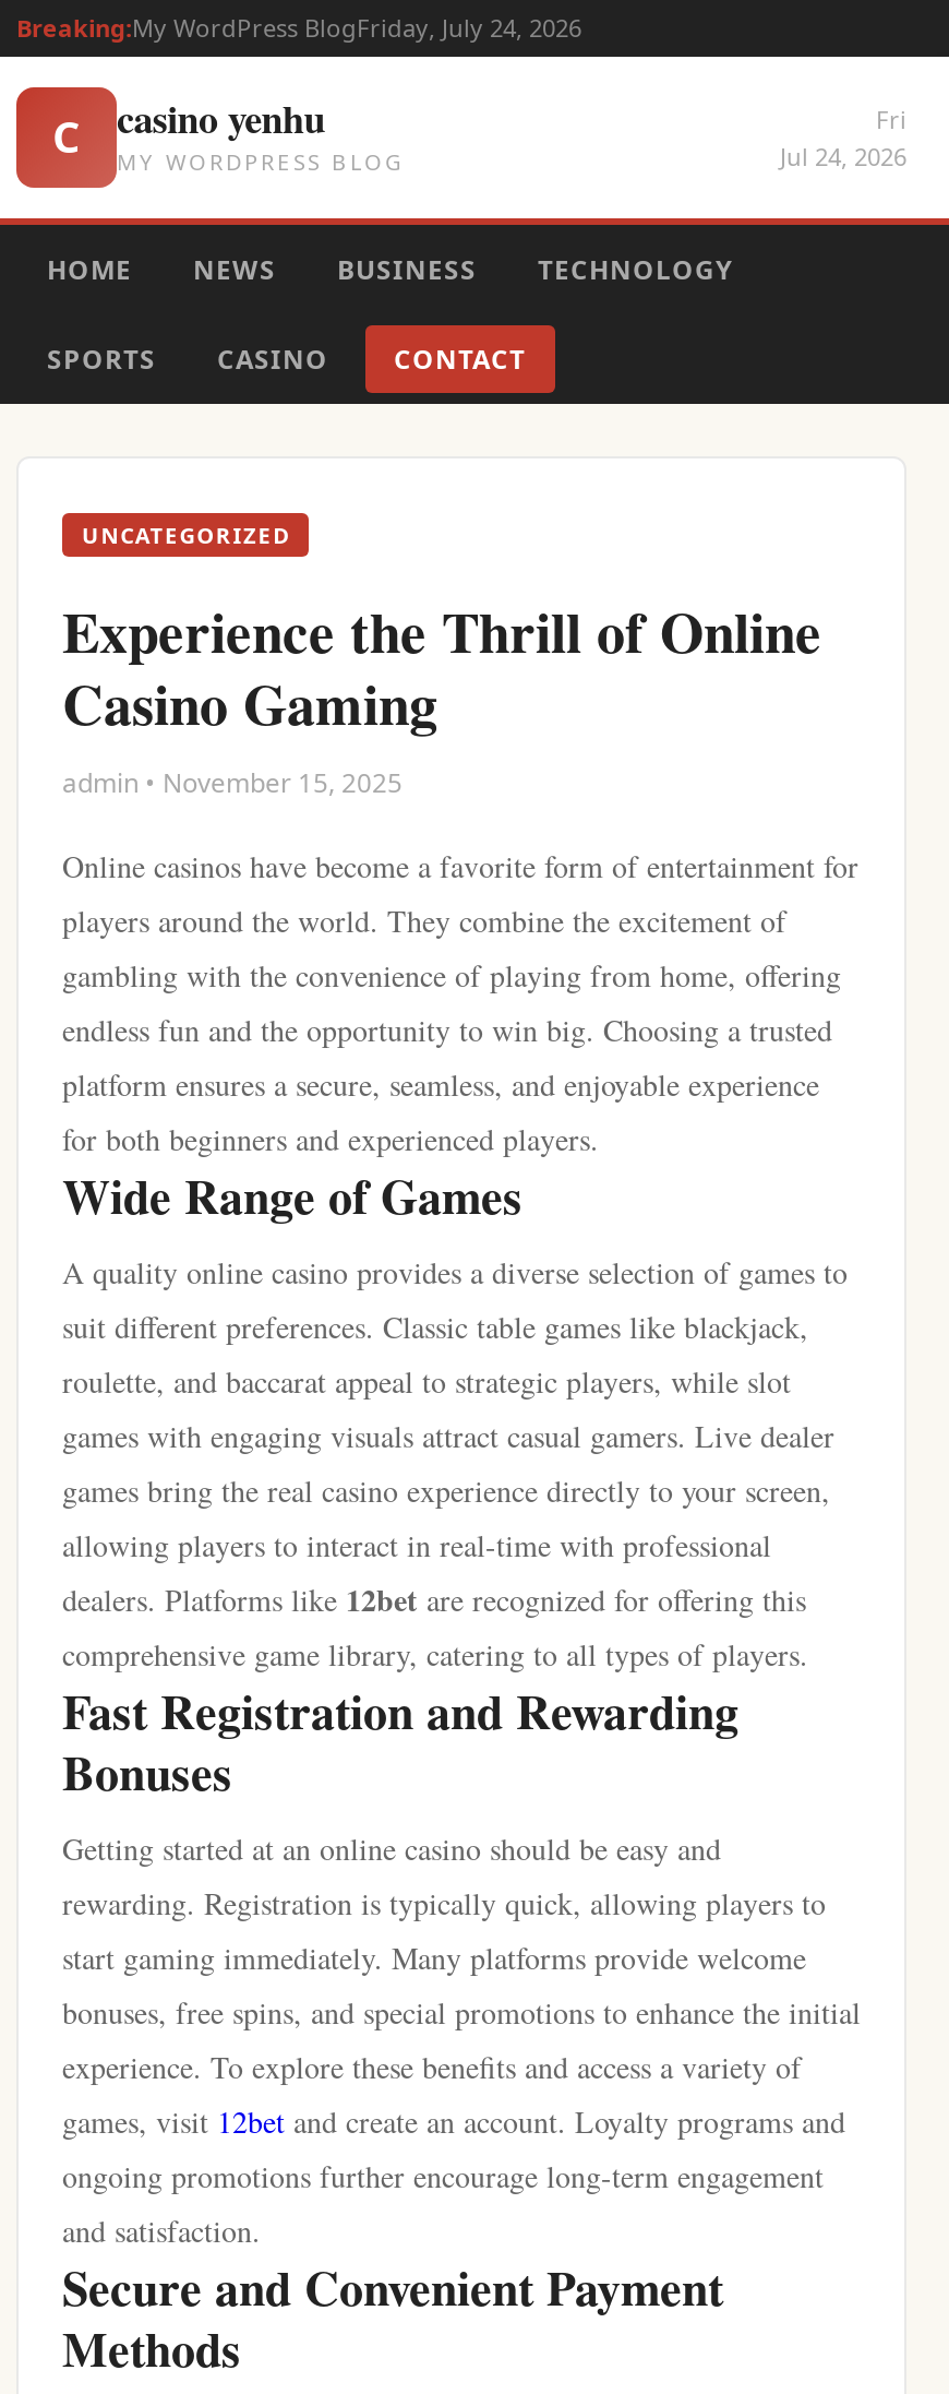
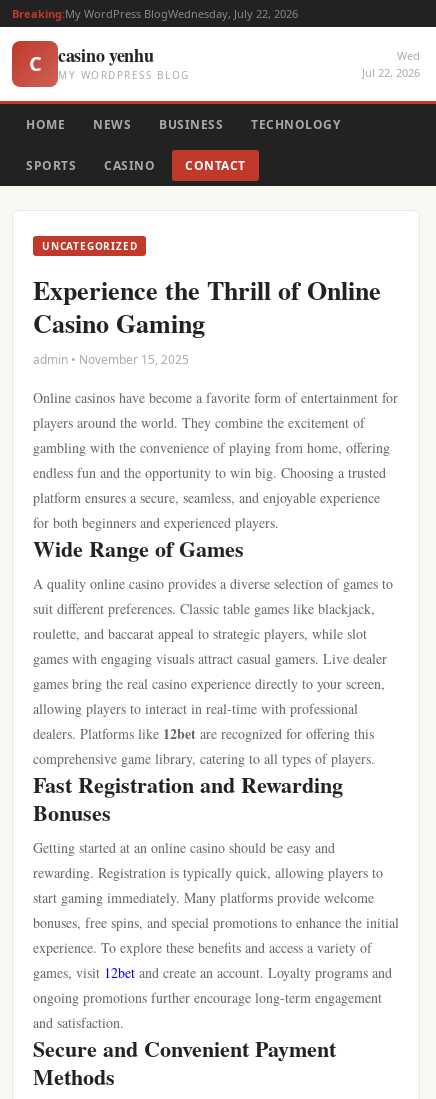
[16,11,581,44] Breaking:My WordPress BlogFriday, July 24, 2026 -> [12,6,298,21] Breaking:My WordPress BlogWednesday, July 22, 2026
[780,103,906,172] Fri | Jul 24, 2026 -> [362,48,420,80] Wed | Jul 22, 2026

